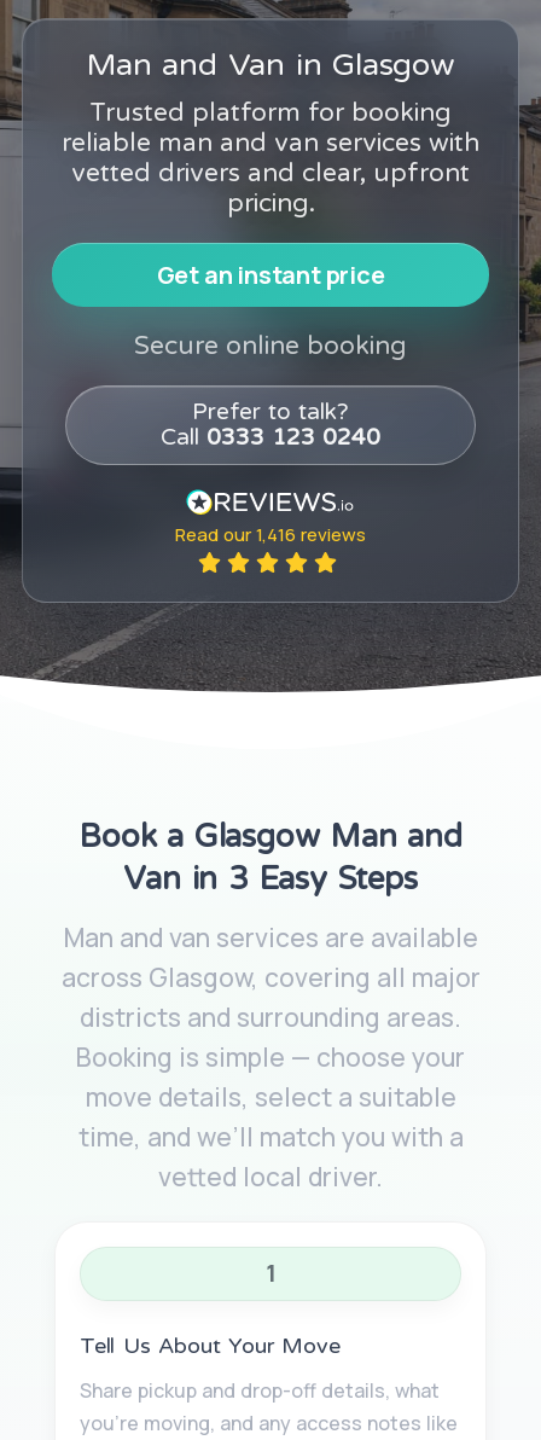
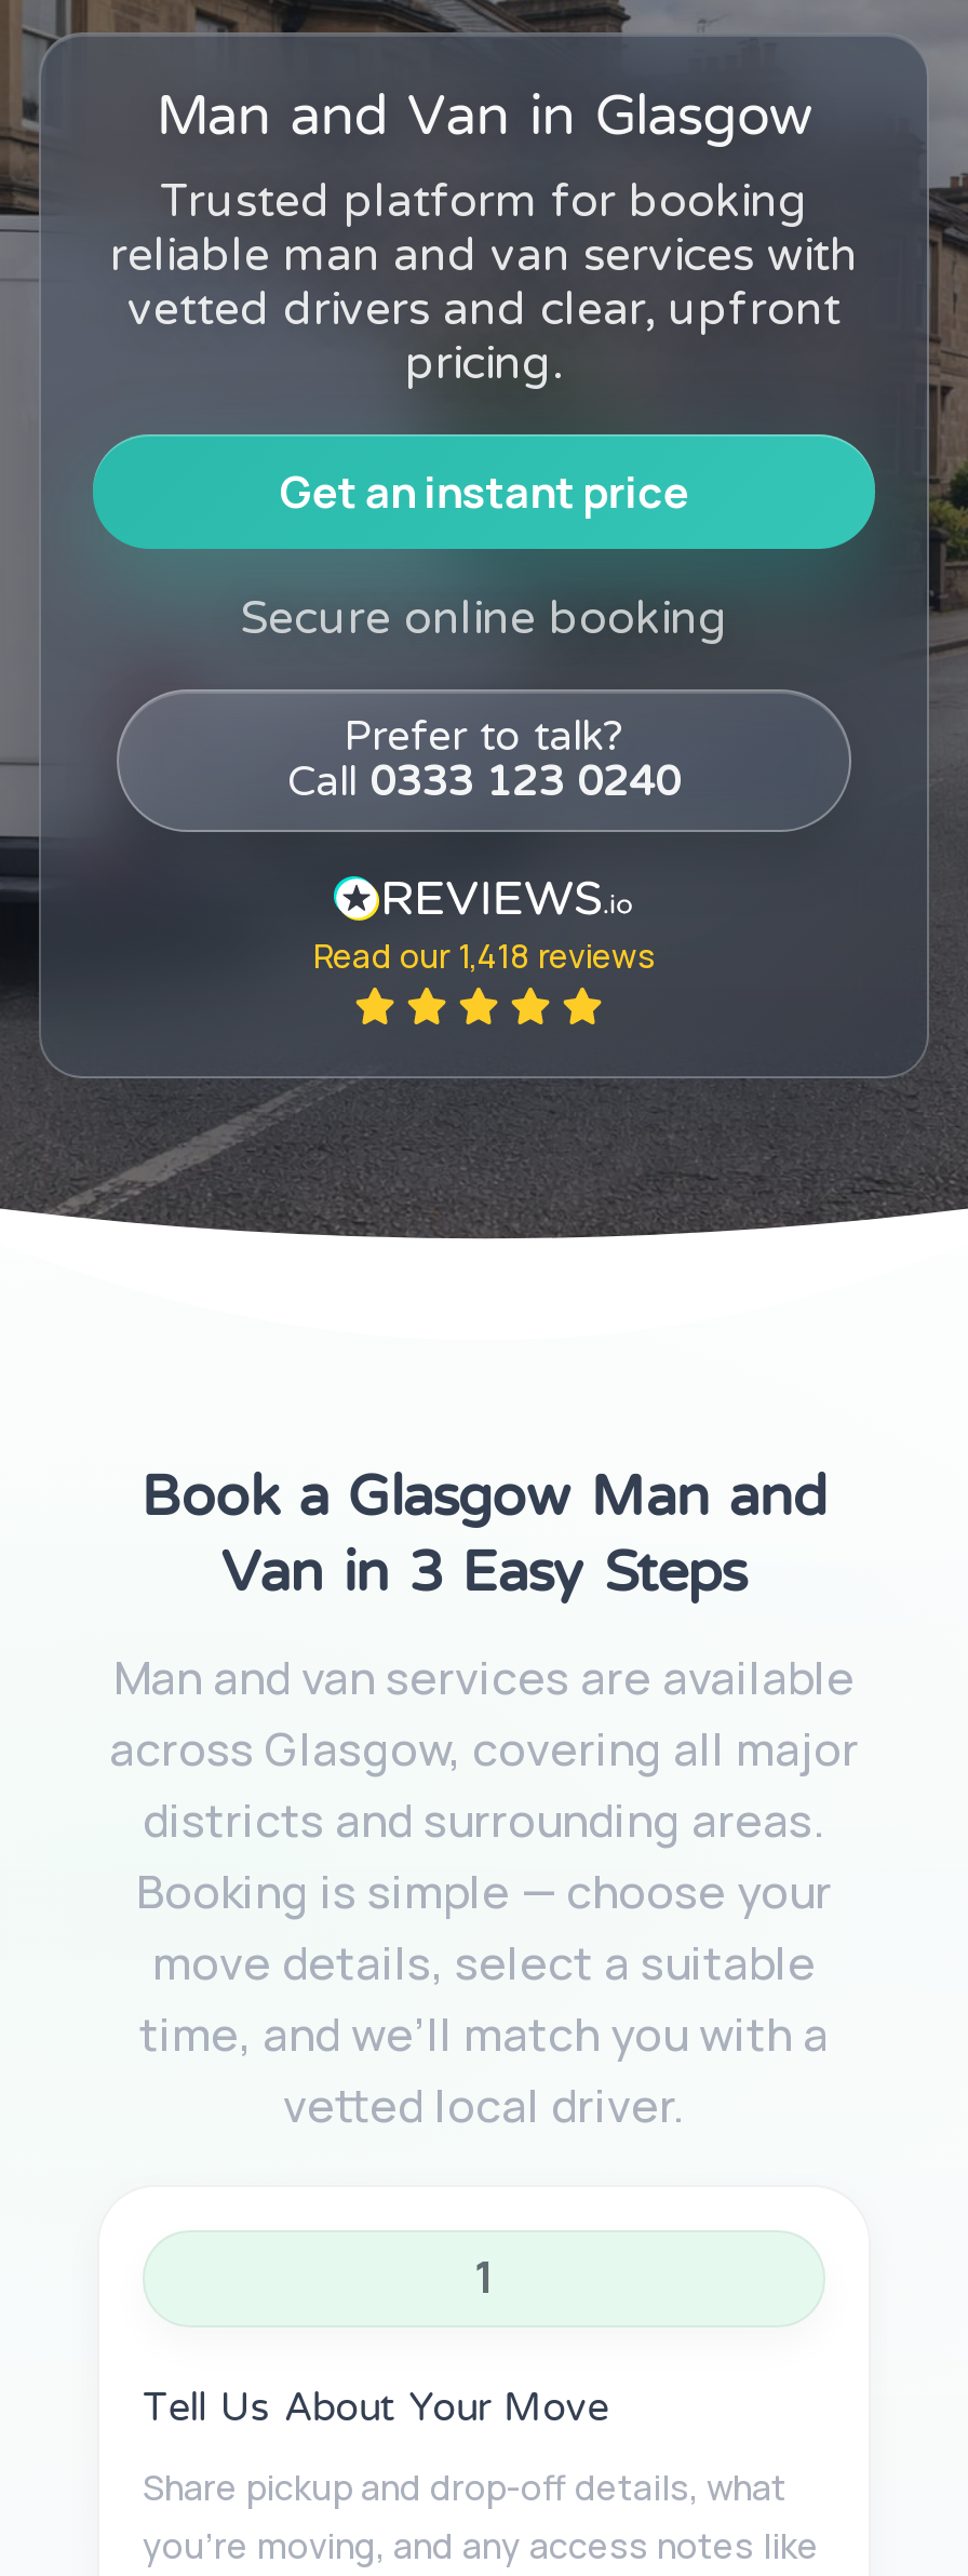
[175,522,366,548] Read our 1,416 reviews -> [313,934,655,980] Read our 1,418 reviews

